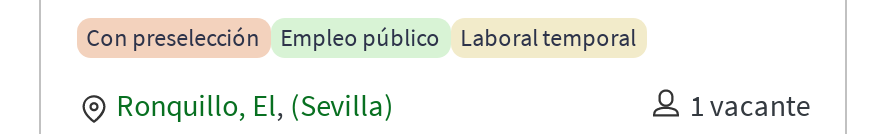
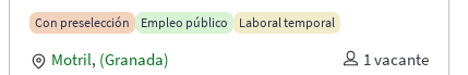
[116,87,394,125] Ronquillo, El, (Sevilla) -> [51,49,169,69] Motril, (Granada)

